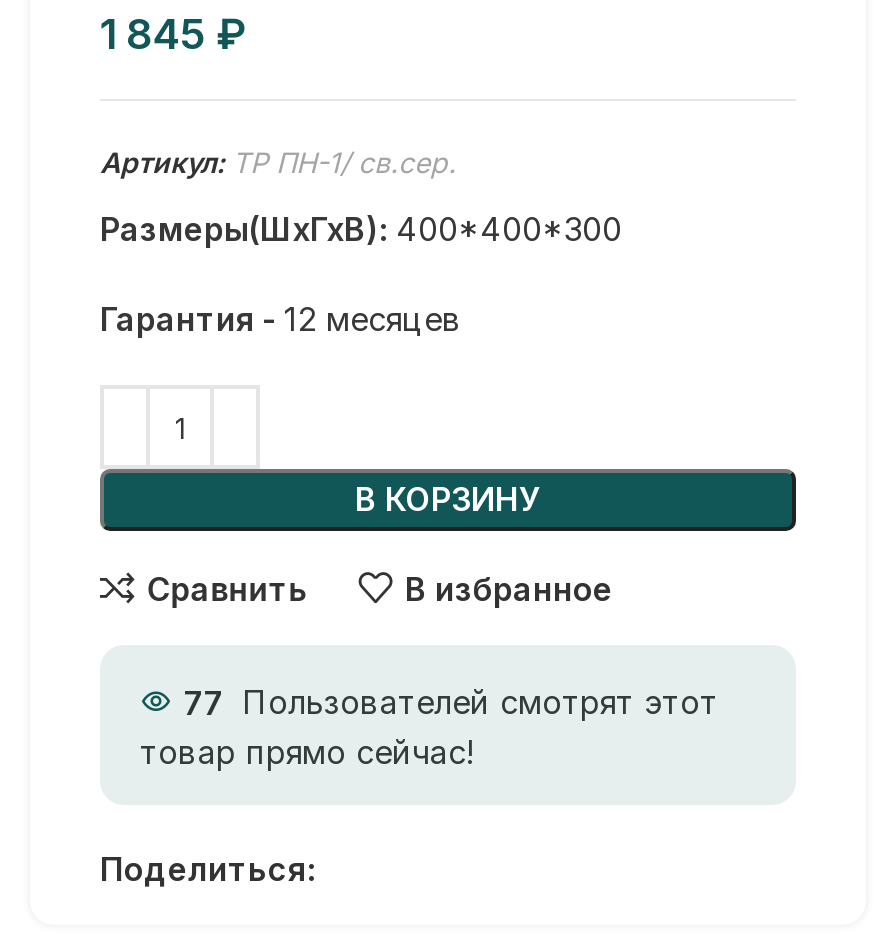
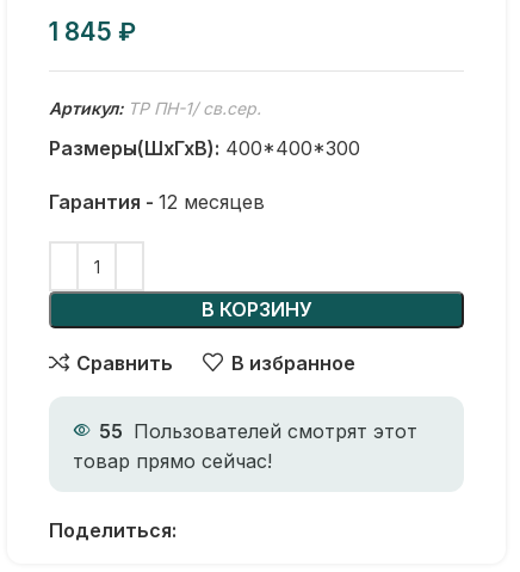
[184,682,718,722] 77 Пользователей смотрят этот -> [99,419,417,443] 55 Пользователей смотрят этот

